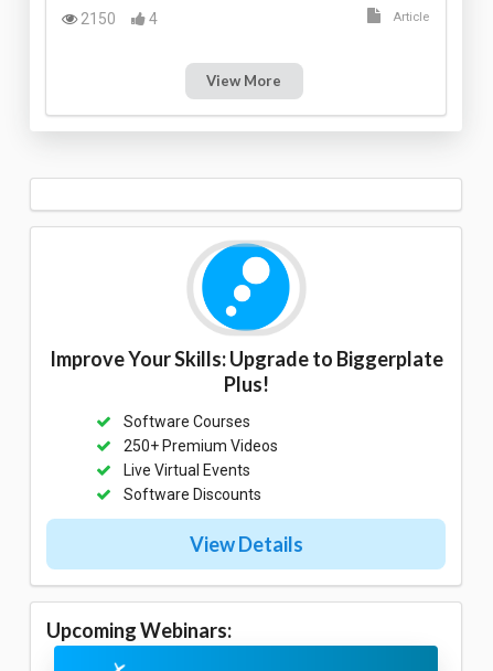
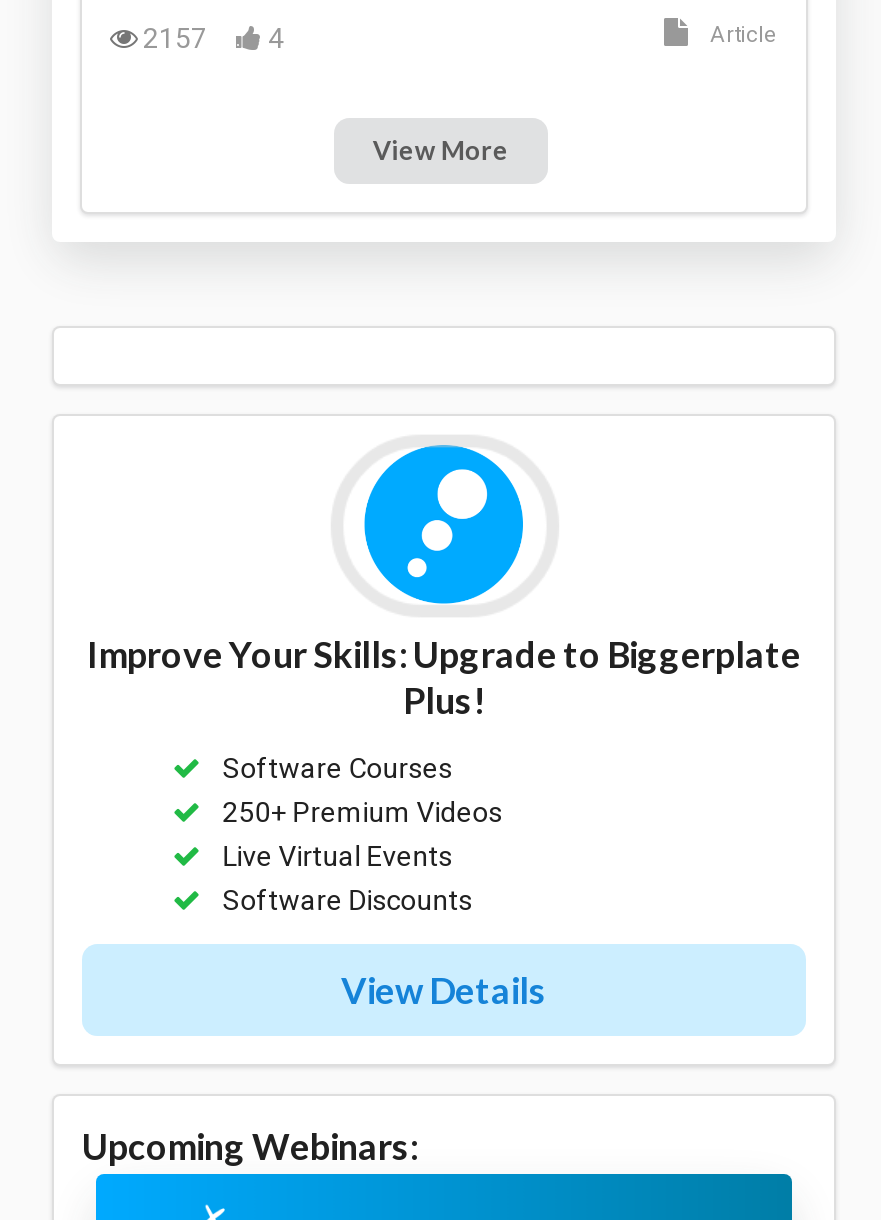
[80,10,158,28] 2150 4 -> [143,22,284,54] 2157 4

